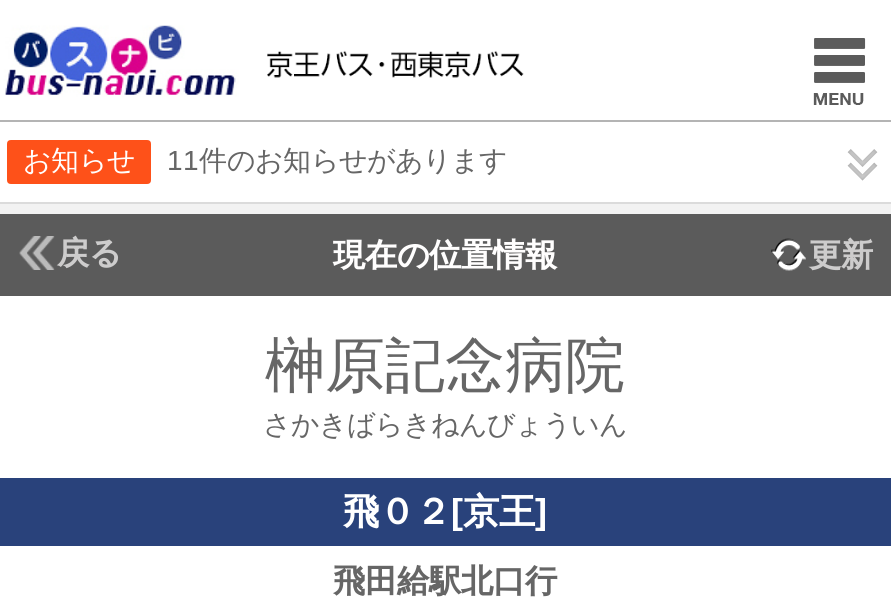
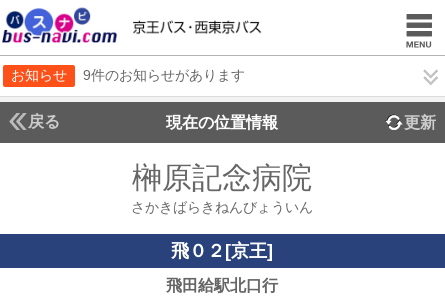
[167,144,507,176] 11件のお知らせがあります -> [83,67,245,83] 9件のお知らせがあります

